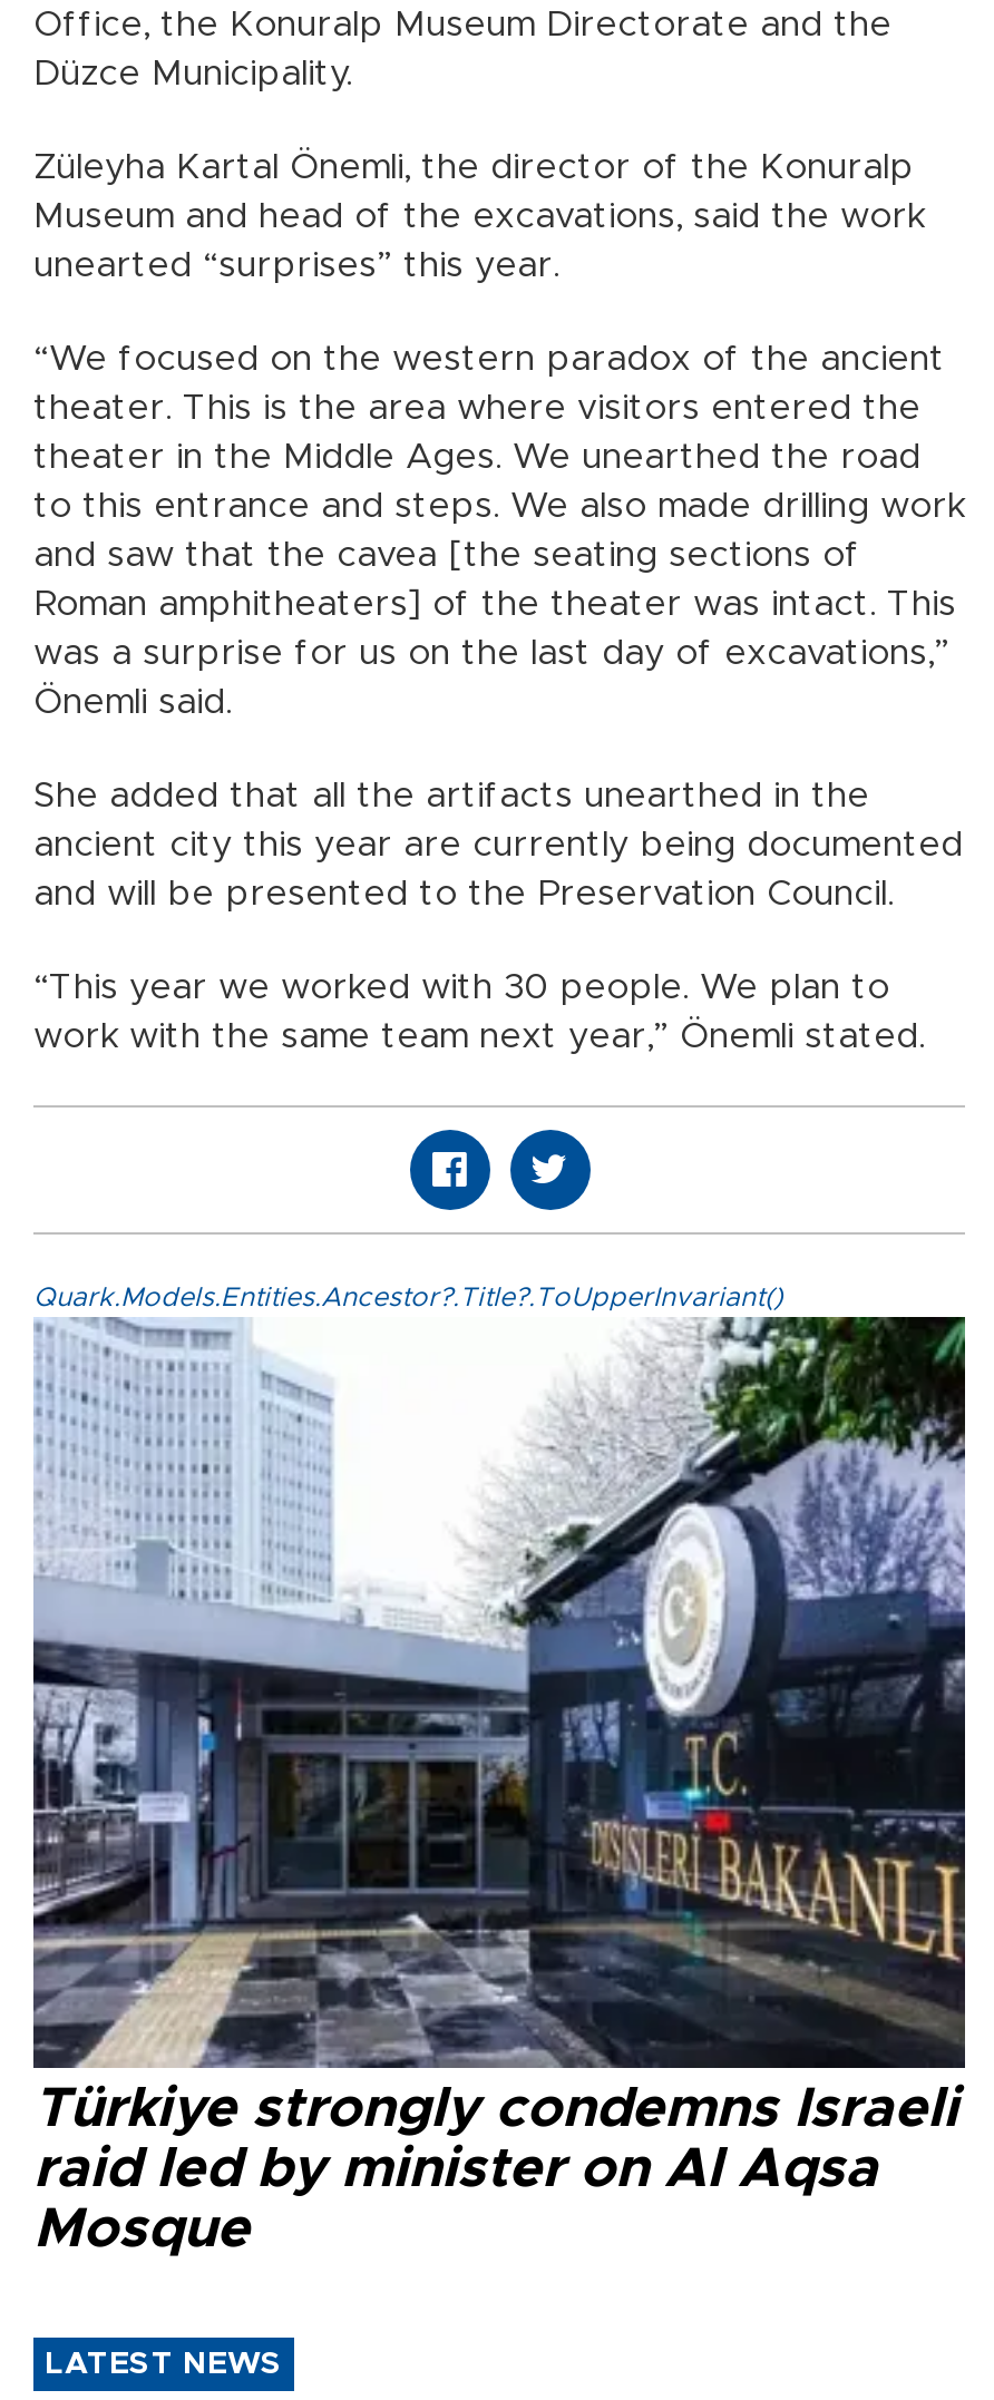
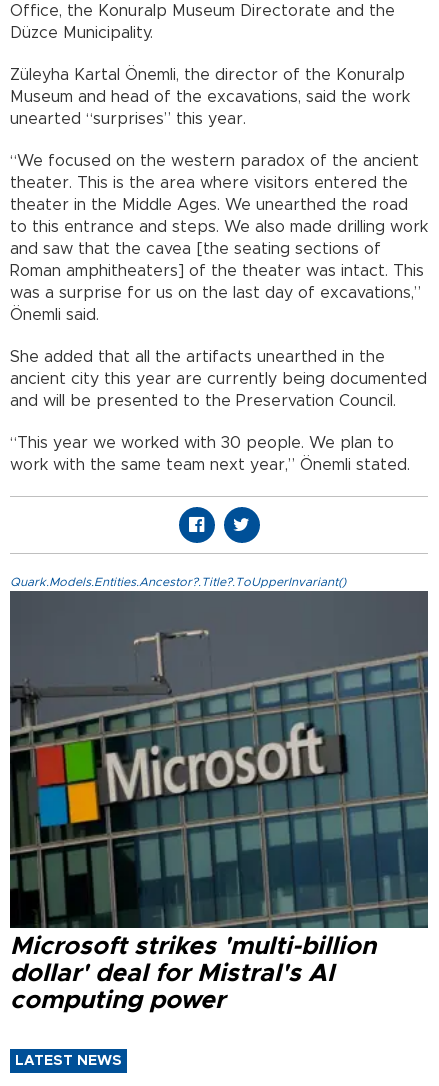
[31,1317,967,2258] [image] | Türkiye strongly condemns Israeli | raid led by minister on Al Aqsa | Mosque -> [9,591,429,1013] [image] | Microsoft strikes 'multi-billion | dollar' deal for Mistral's AI | computing power

